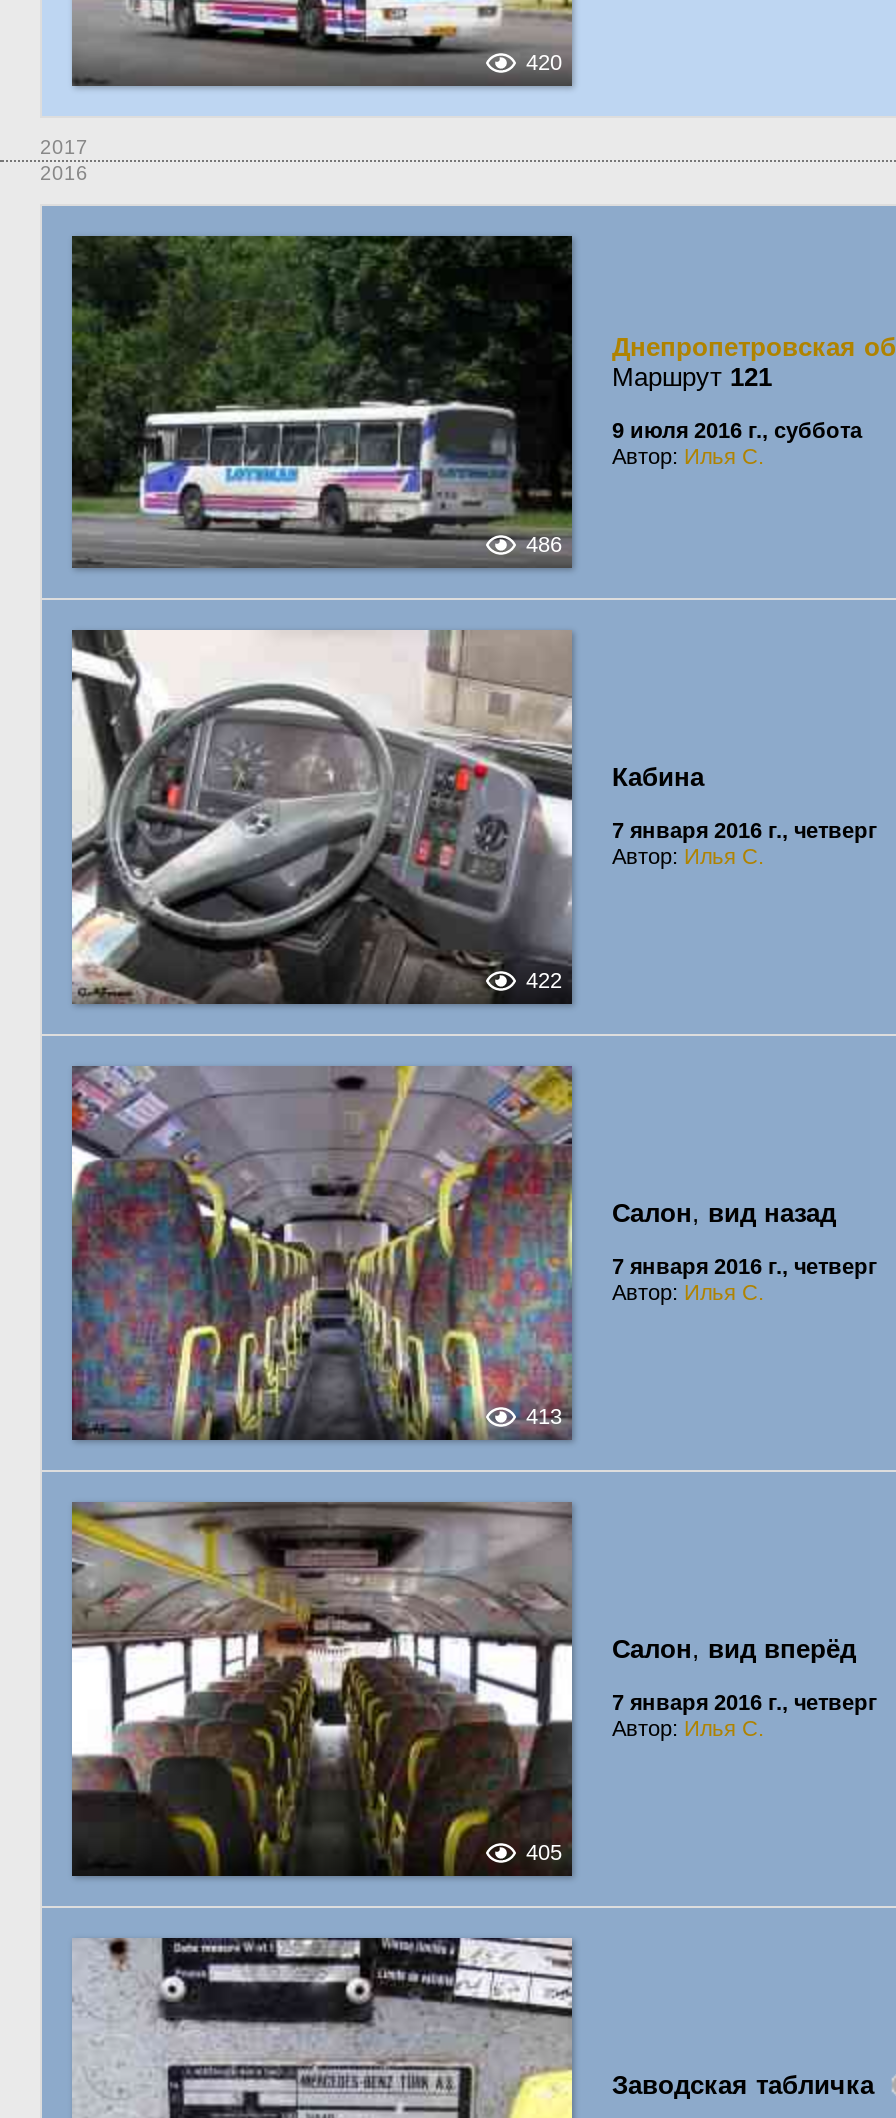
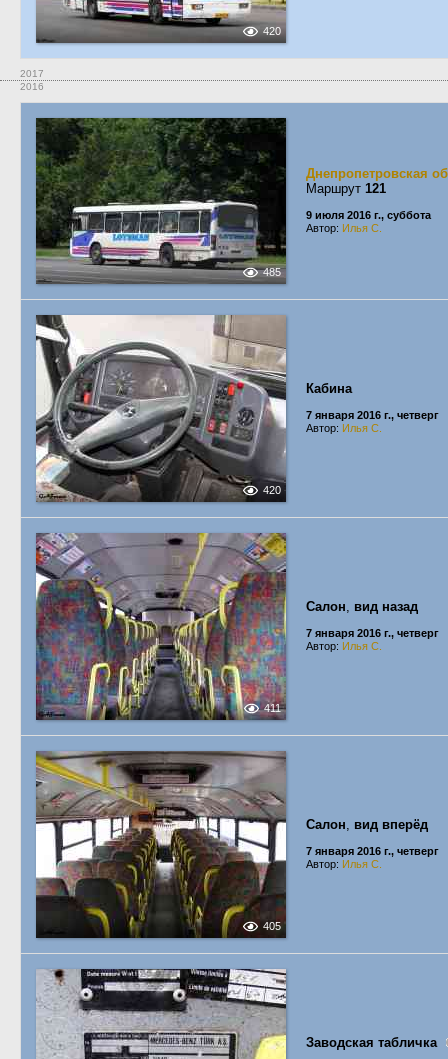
[526,532,562,556] 486 -> [263,266,281,278] 485
[526,968,562,992] 422 -> [263,484,281,496] 420
[526,1404,562,1428] 413 -> [264,702,281,714] 411

